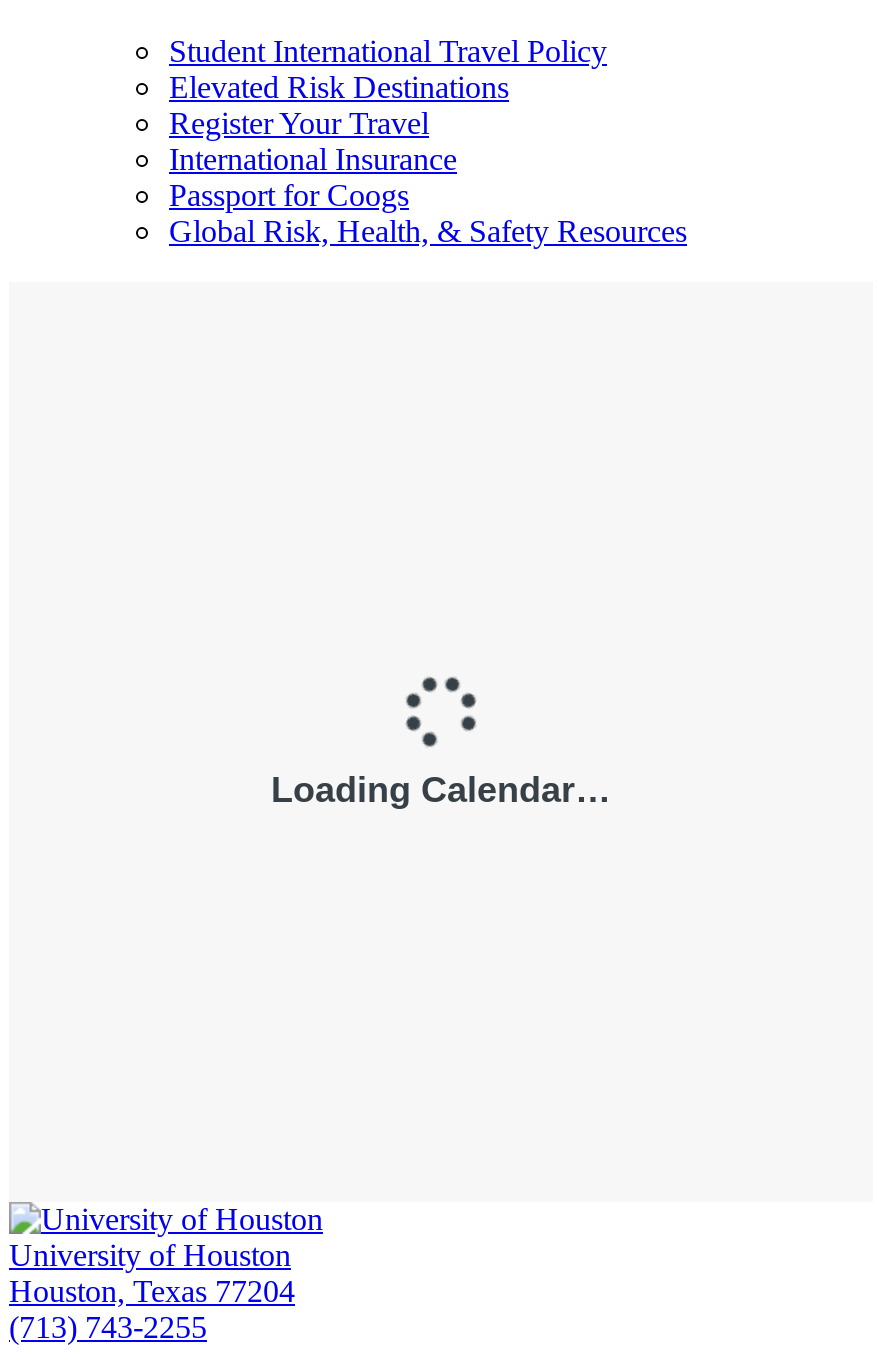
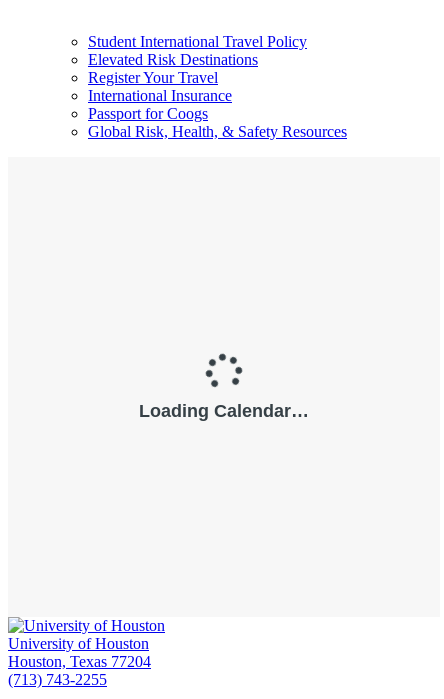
[403,674,479,750] [image] -> [204,352,244,389] [image]

